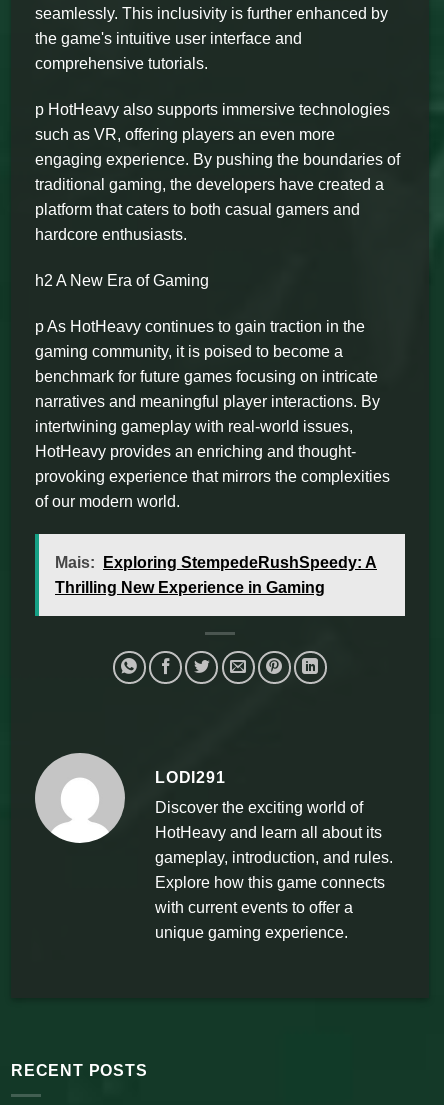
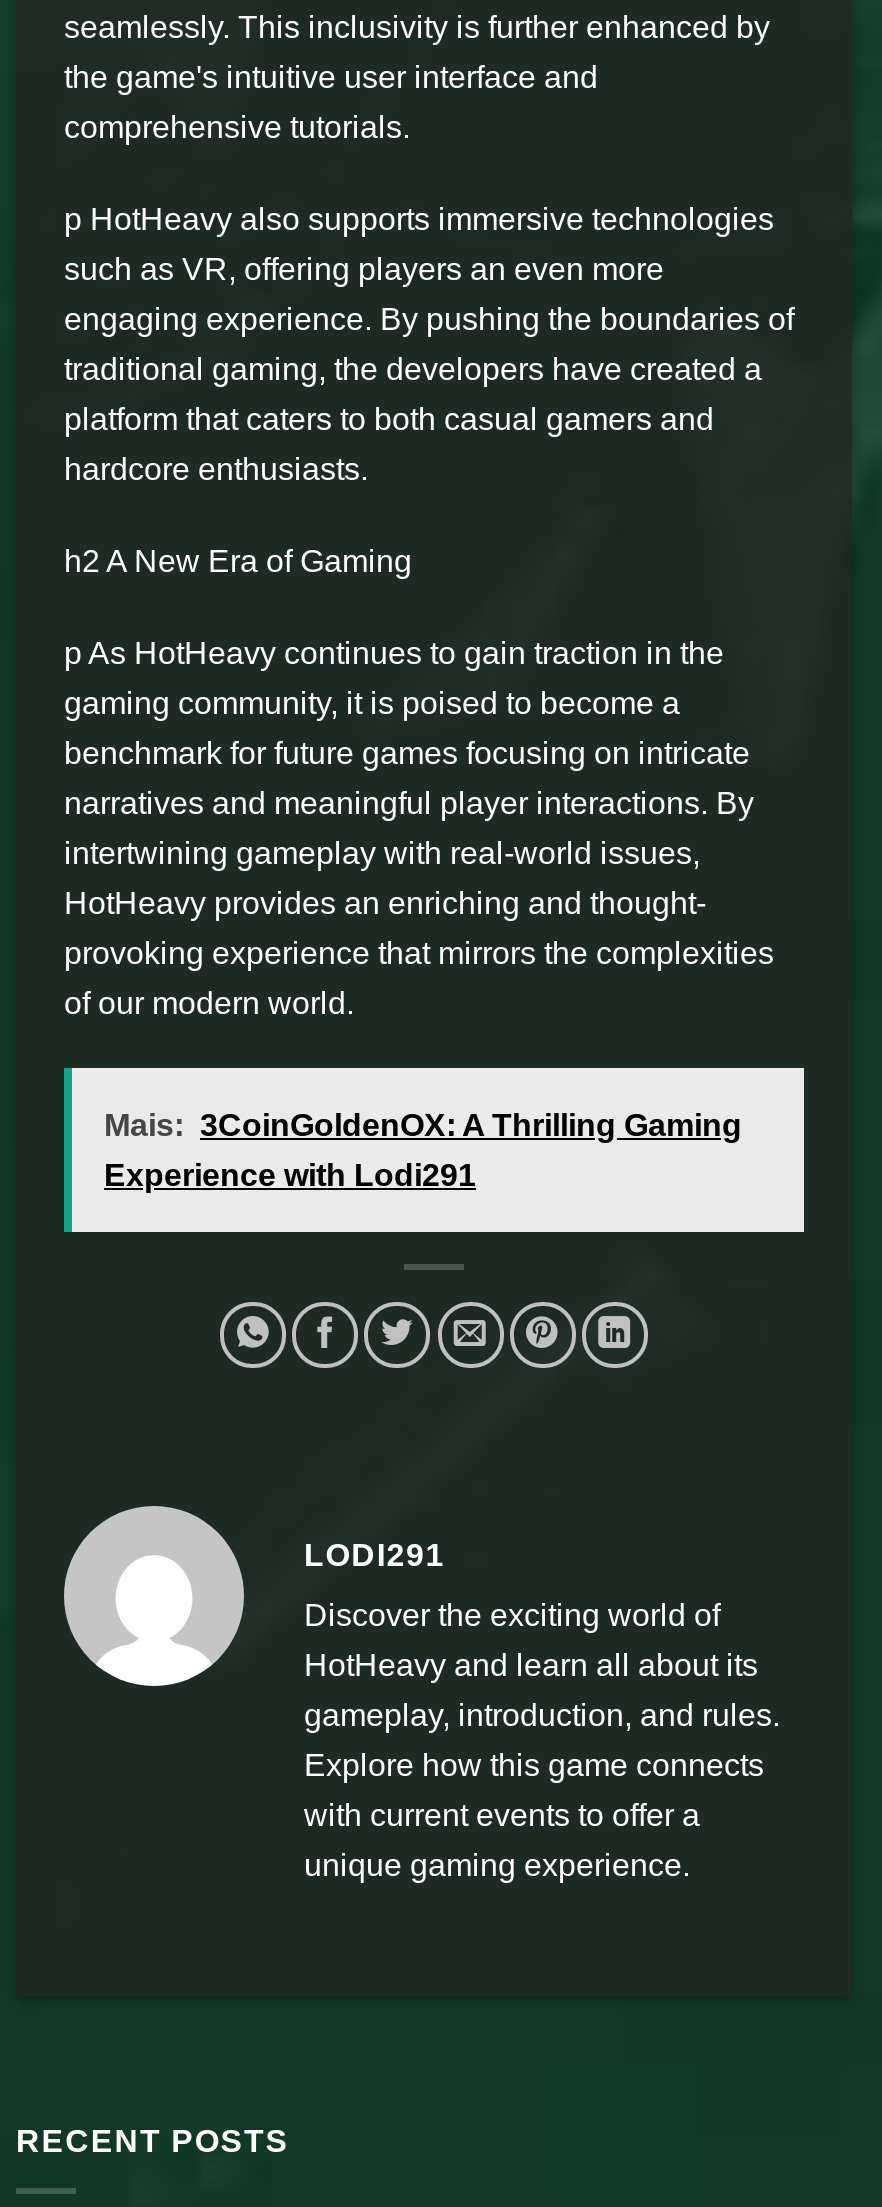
[55,554,377,571] Mais: Exploring StempedeRushSpeedy: A -> [104,1109,742,1143] Mais: 3CoinGoldenOX: A Thrilling Gaming
[55,579,325,596] Thrilling New Experience in Gaming -> [104,1159,476,1193] Experience with Lodi291

